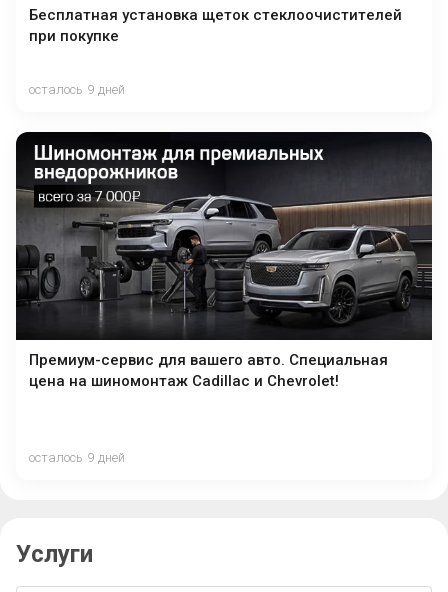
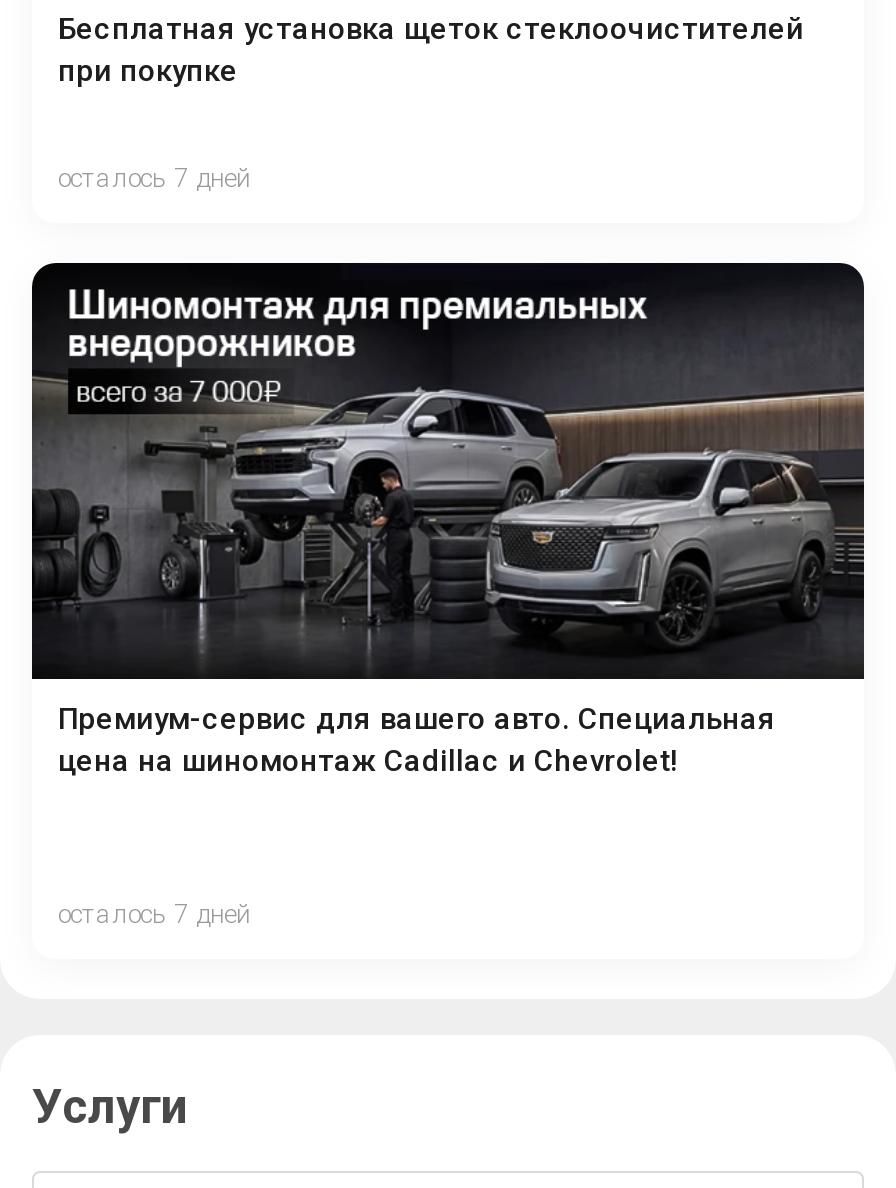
[29,82,125,97] осталось 9 дней -> [58,163,250,193] осталось 7 дней
[29,450,125,465] осталось 9 дней -> [58,899,250,929] осталось 7 дней

